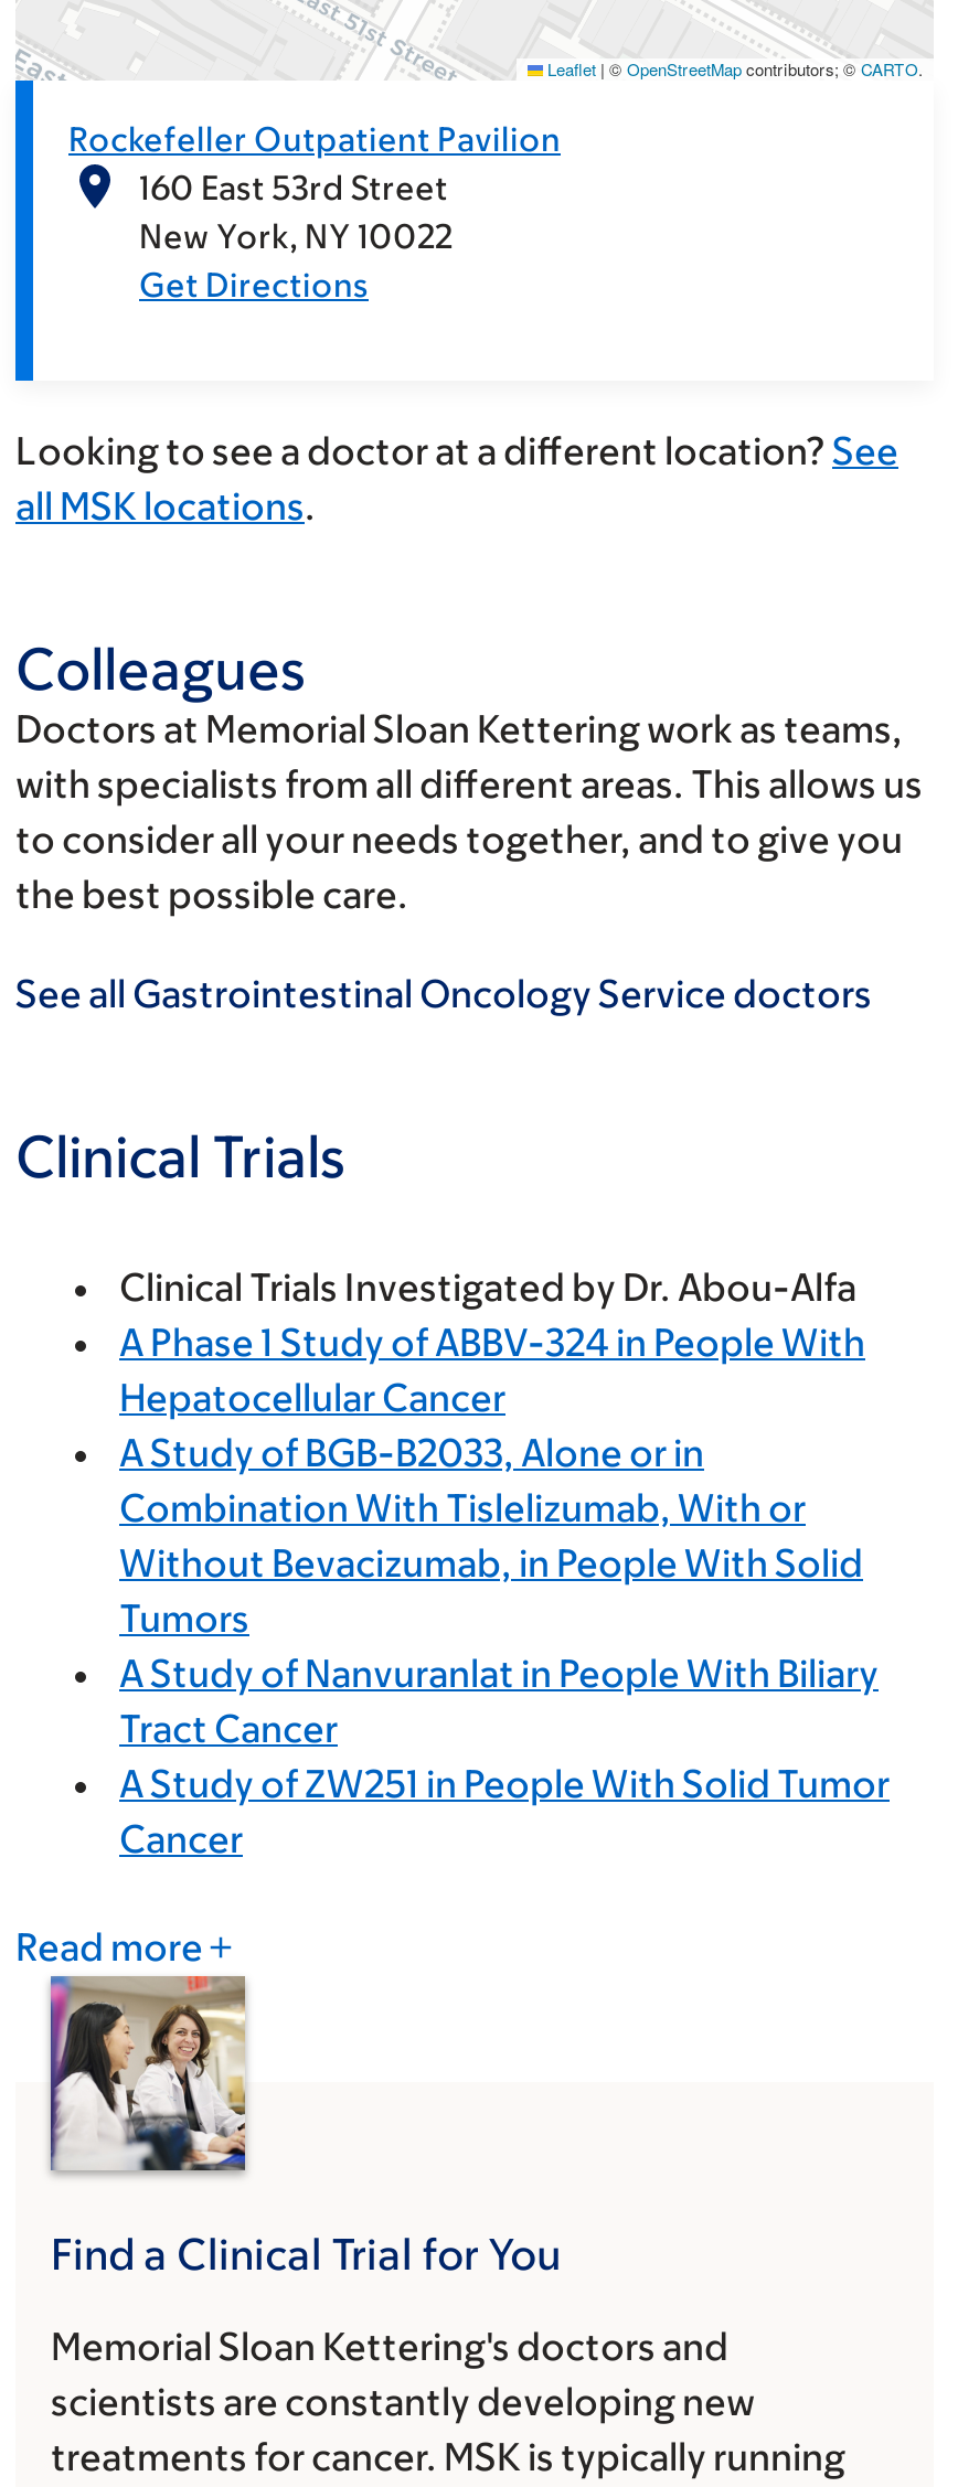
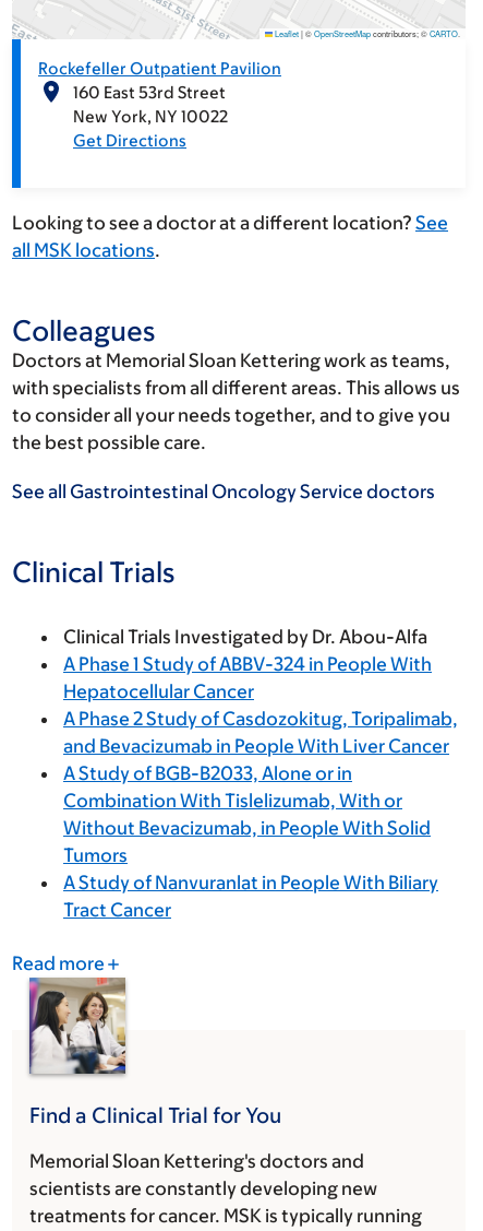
none -> [63,708,458,757] A Phase 2 Study of Casdozokitug, Toripalimab, | and Bevacizumab in People With Liver Cancer
moved [119,1431,879,1751] -> [63,763,438,921]: A Study of BGB-B2033, Alone or in | Combination With Tislelizumab, With or | Without Bevacizumab, in People With Solid | Tumors | A Study of Nanvuranlat in People With Biliary | Tract Cancer
[119,1762,890,1861] A Study of ZW251 in People With Solid Tumor | Cancer -> none

